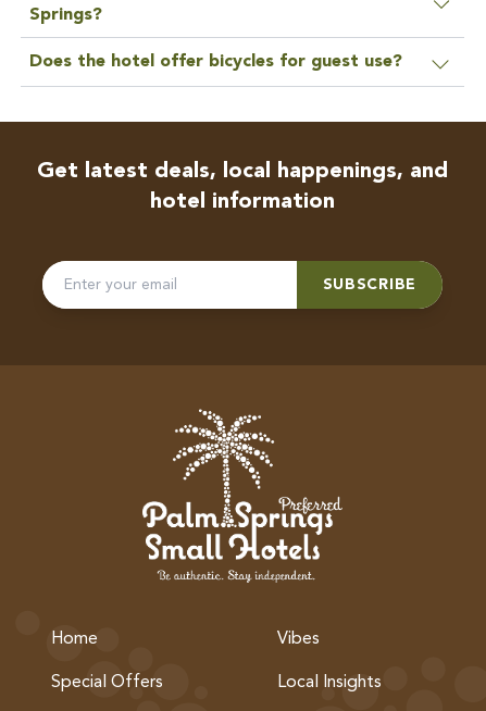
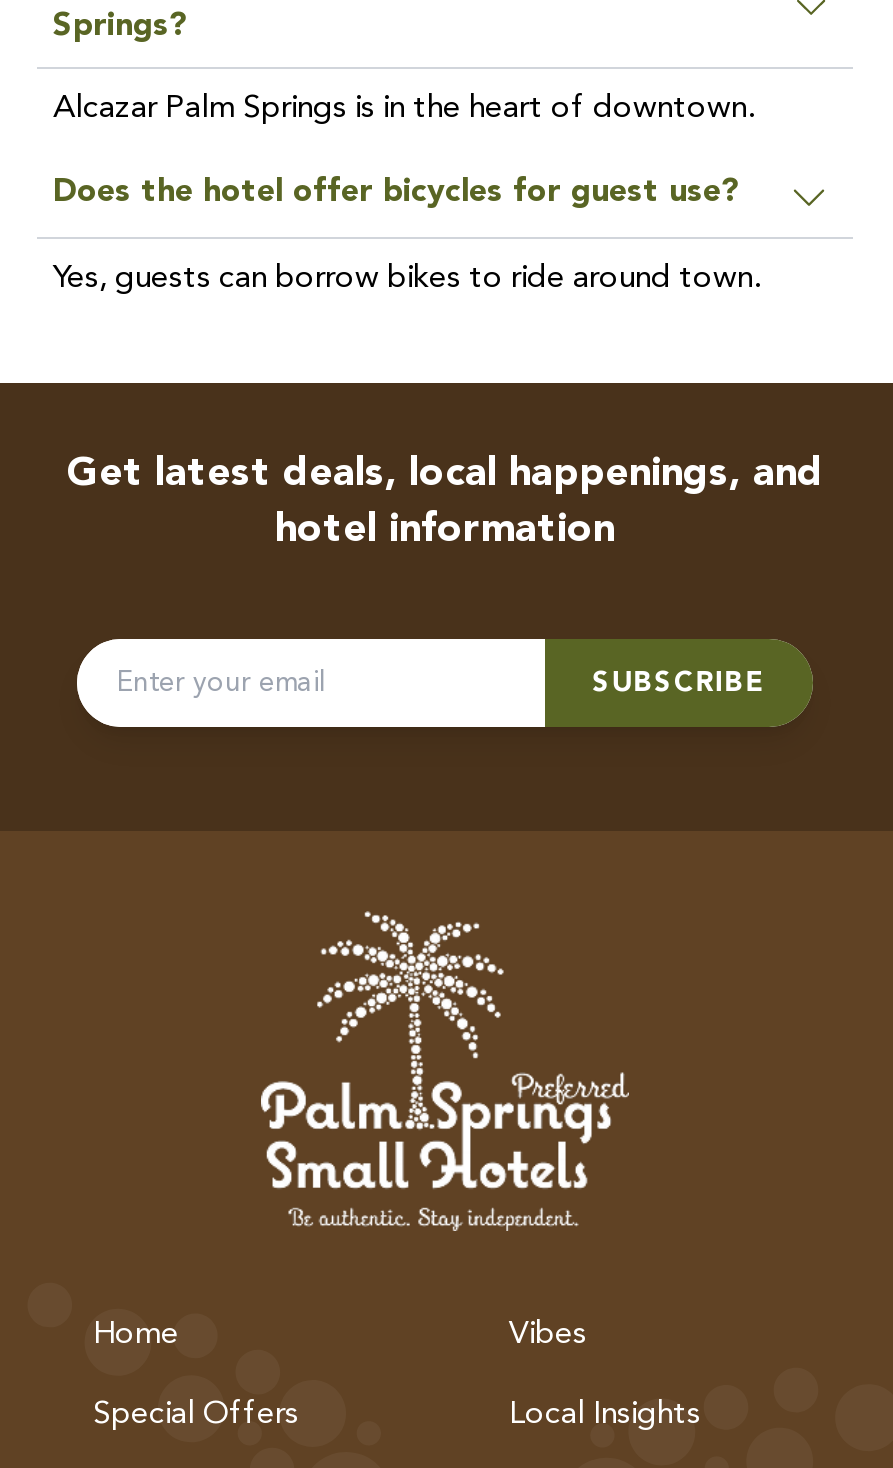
none -> [53,94,755,126] Alcazar Palm Springs is in the heart of downtown.
none -> [53,264,761,296] Yes, guests can borrow bikes to ride around town.

